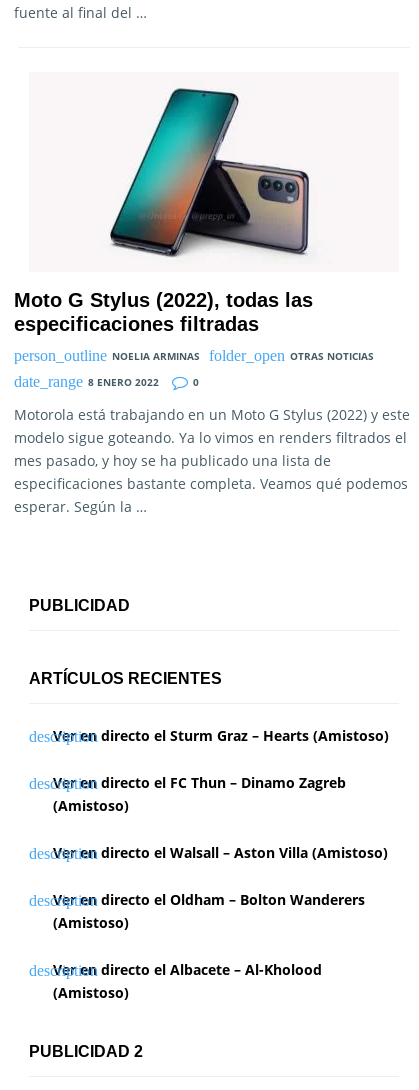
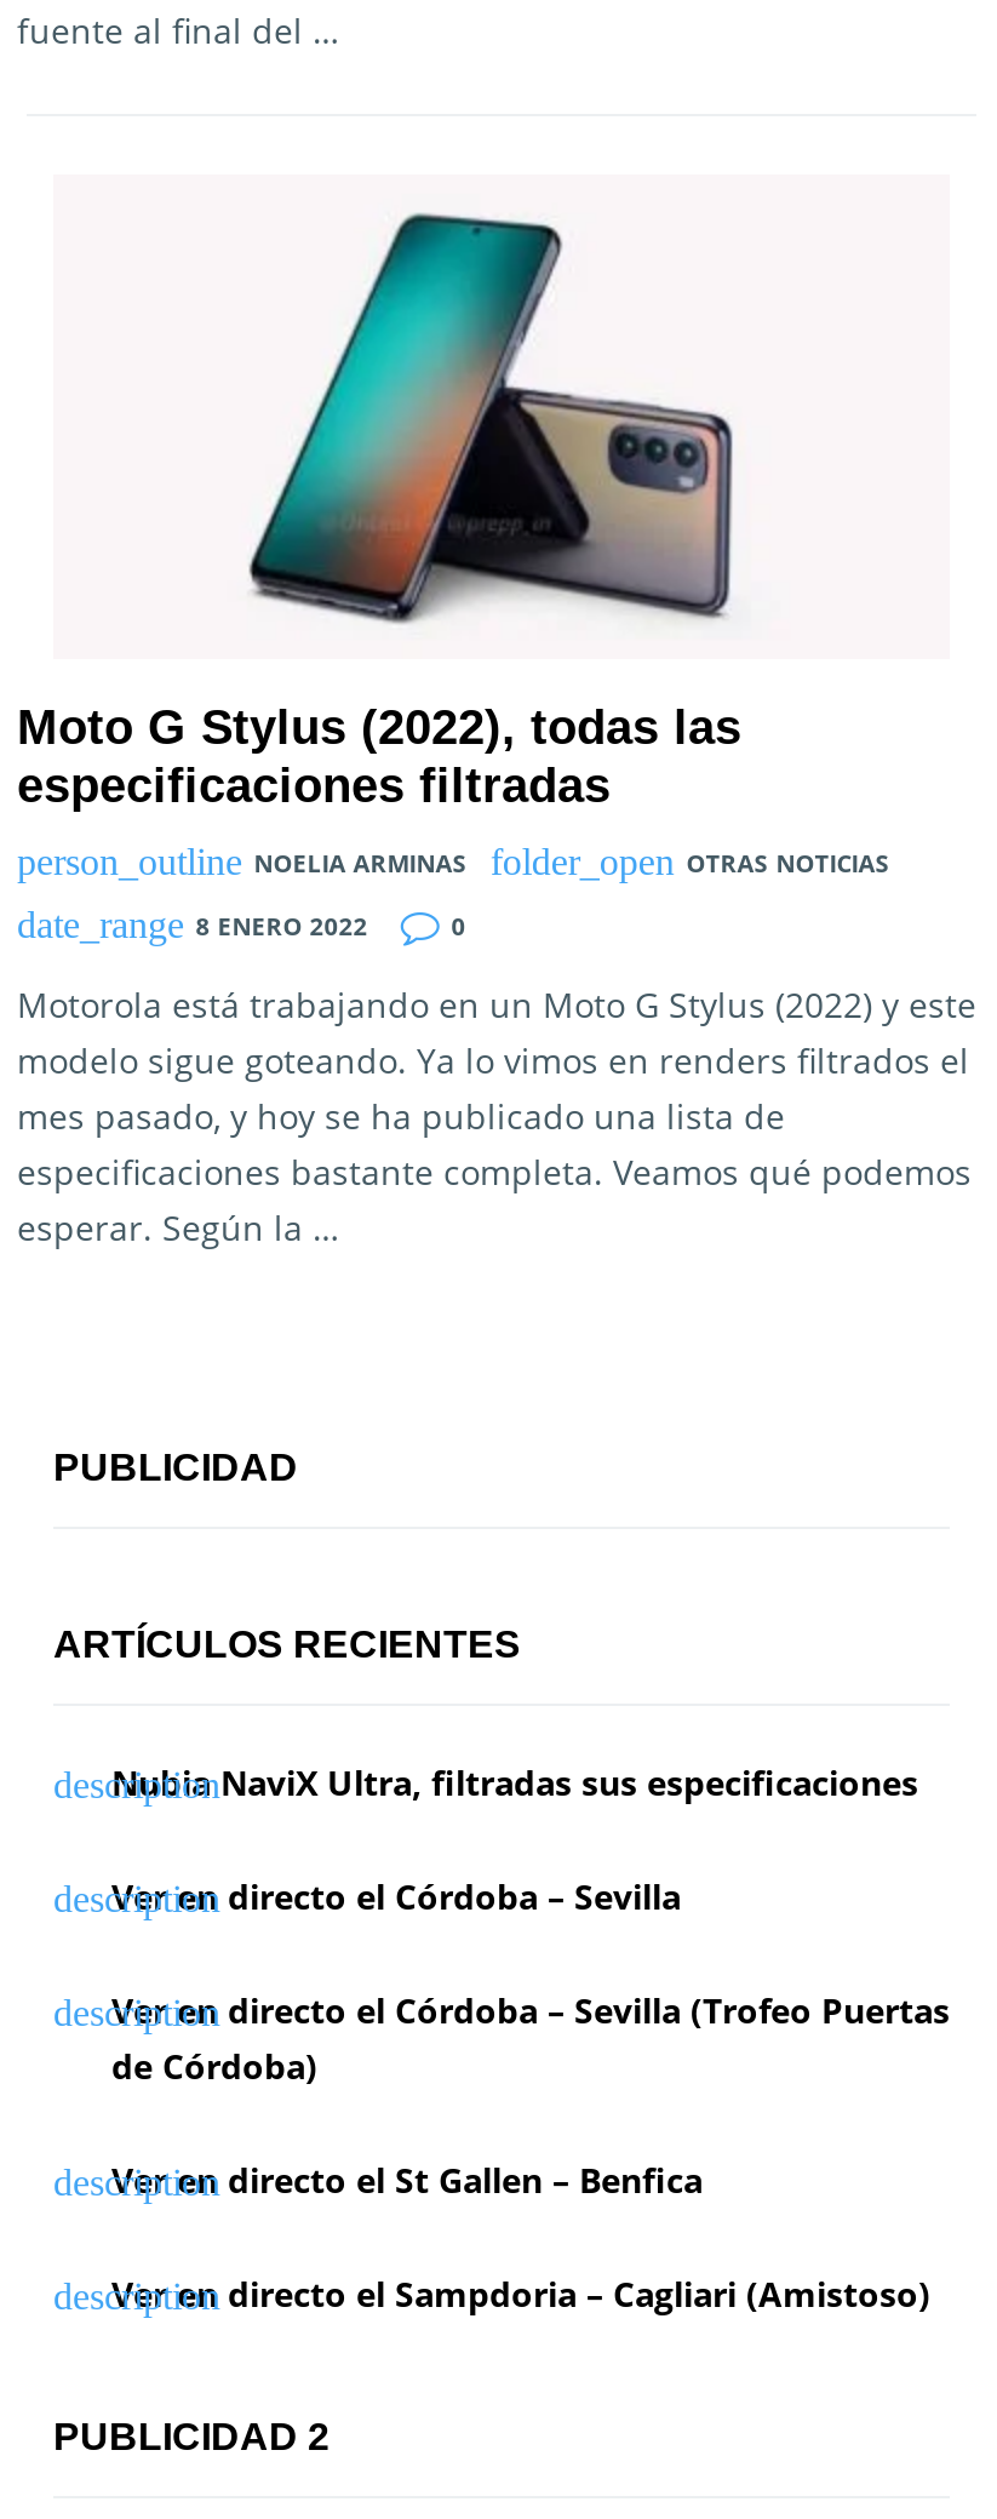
[53,726,389,745] Ver en directo el Sturm Graz – Hearts (Amistoso) -> [111,1759,918,1805] Nubia NaviX Ultra, filtradas sus especificaciones
[53,773,346,815] Ver en directo el FC Thun – Dinamo Zagreb | (Amistoso) -> [111,1873,681,1919] Ver en directo el Córdoba – Sevilla
[53,843,388,862] Ver en directo el Walsall – Aston Villa (Amistoso) -> [111,1987,950,2088] Ver en directo el Córdoba – Sevilla (Trofeo Puertas | de Córdoba)
[53,890,365,932] Ver en directo el Oldham – Bolton Wanderers | (Amistoso) -> [111,2156,703,2202] Ver en directo el St Gallen – Benfica
[53,960,322,1002] Ver en directo el Albacete – Al-Kholood | (Amistoso) -> [111,2270,930,2316] Ver en directo el Sampdoria – Cagliari (Amistoso)

